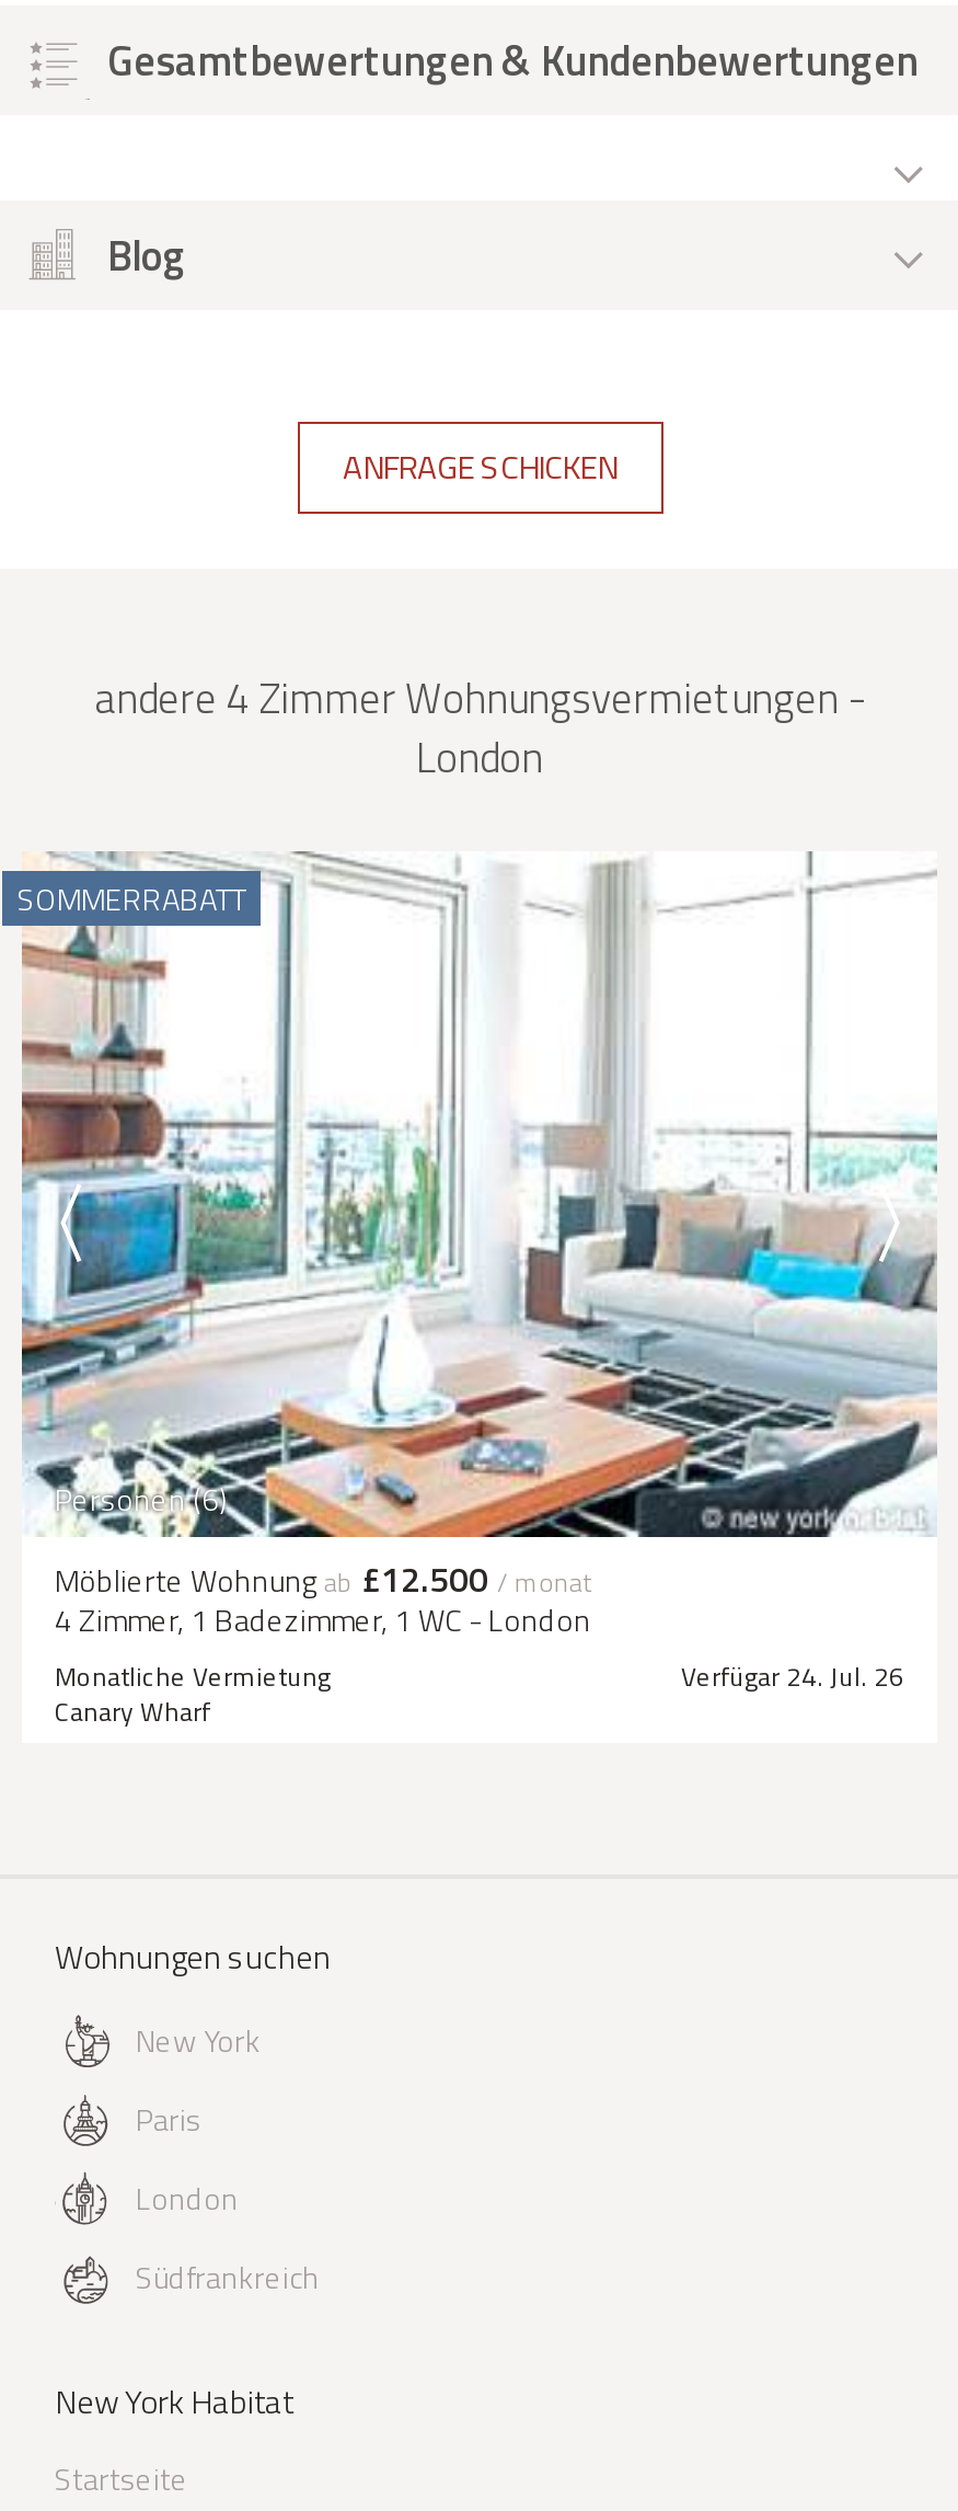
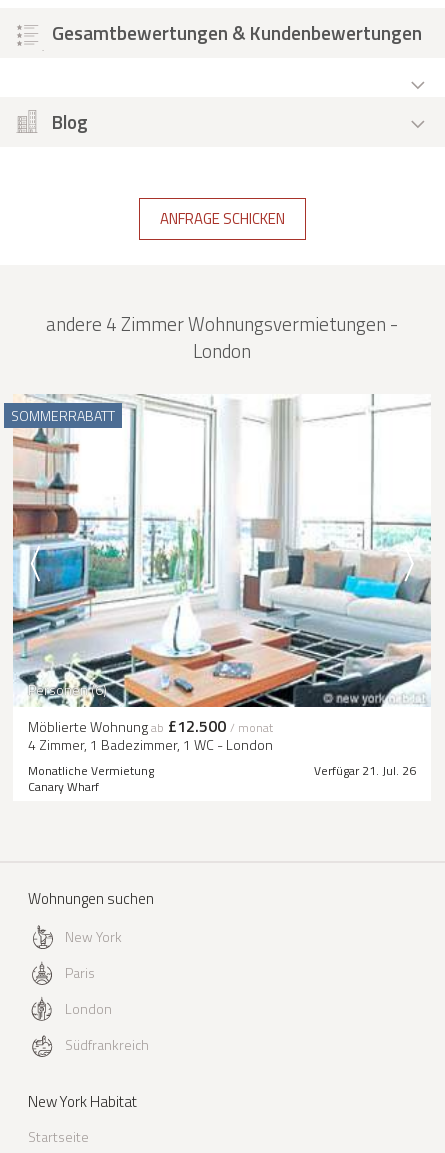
[681,1656,904,1698] Verfügar 24. Jul. 26 -> [314,761,416,780] Verfügar 21. Jul. 26

